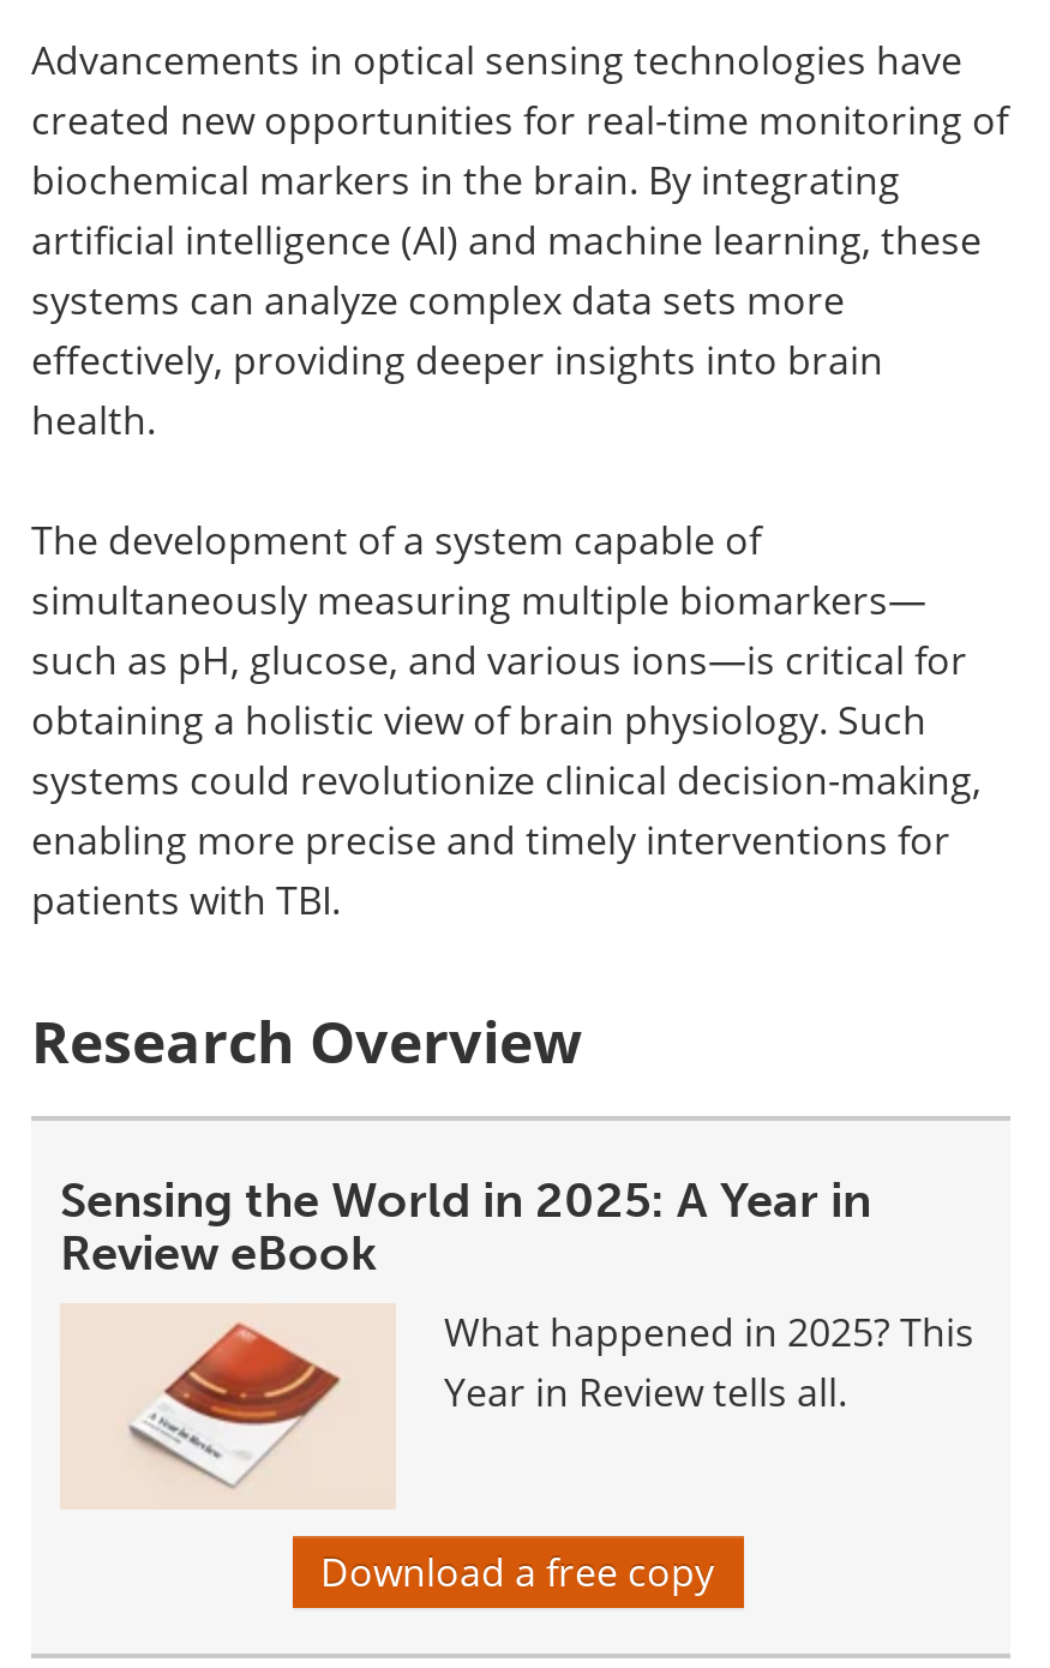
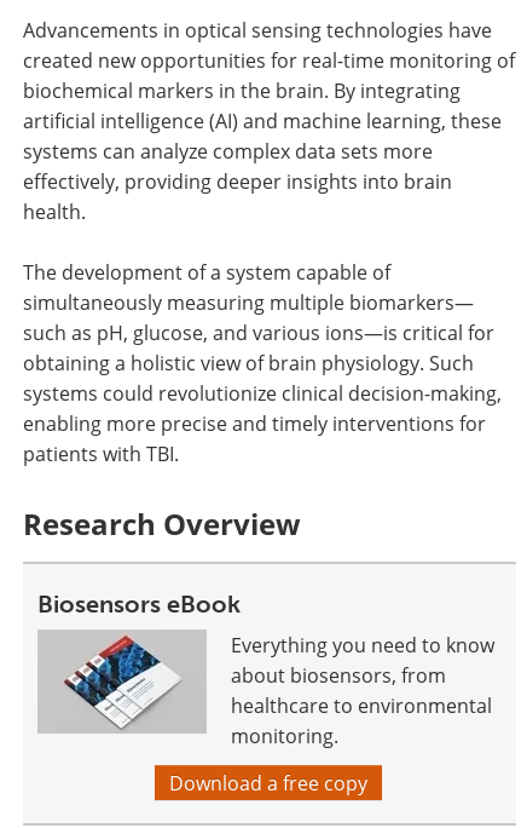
[60,1172,974,1508] [image] | Sensing the World in 2025: A Year in | Review eBook | What happened in 2025? This | Year in Review tells all. -> [37,589,494,749] [image] | Biosensors eBook | Everything you need to know | about biosensors, from | healthcare to environmental | monitoring.

